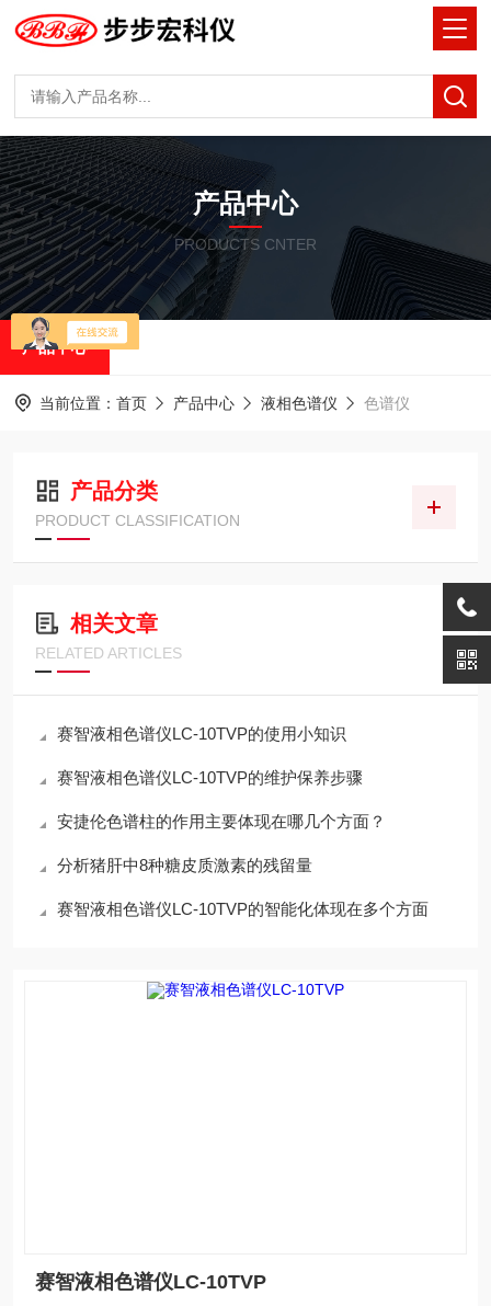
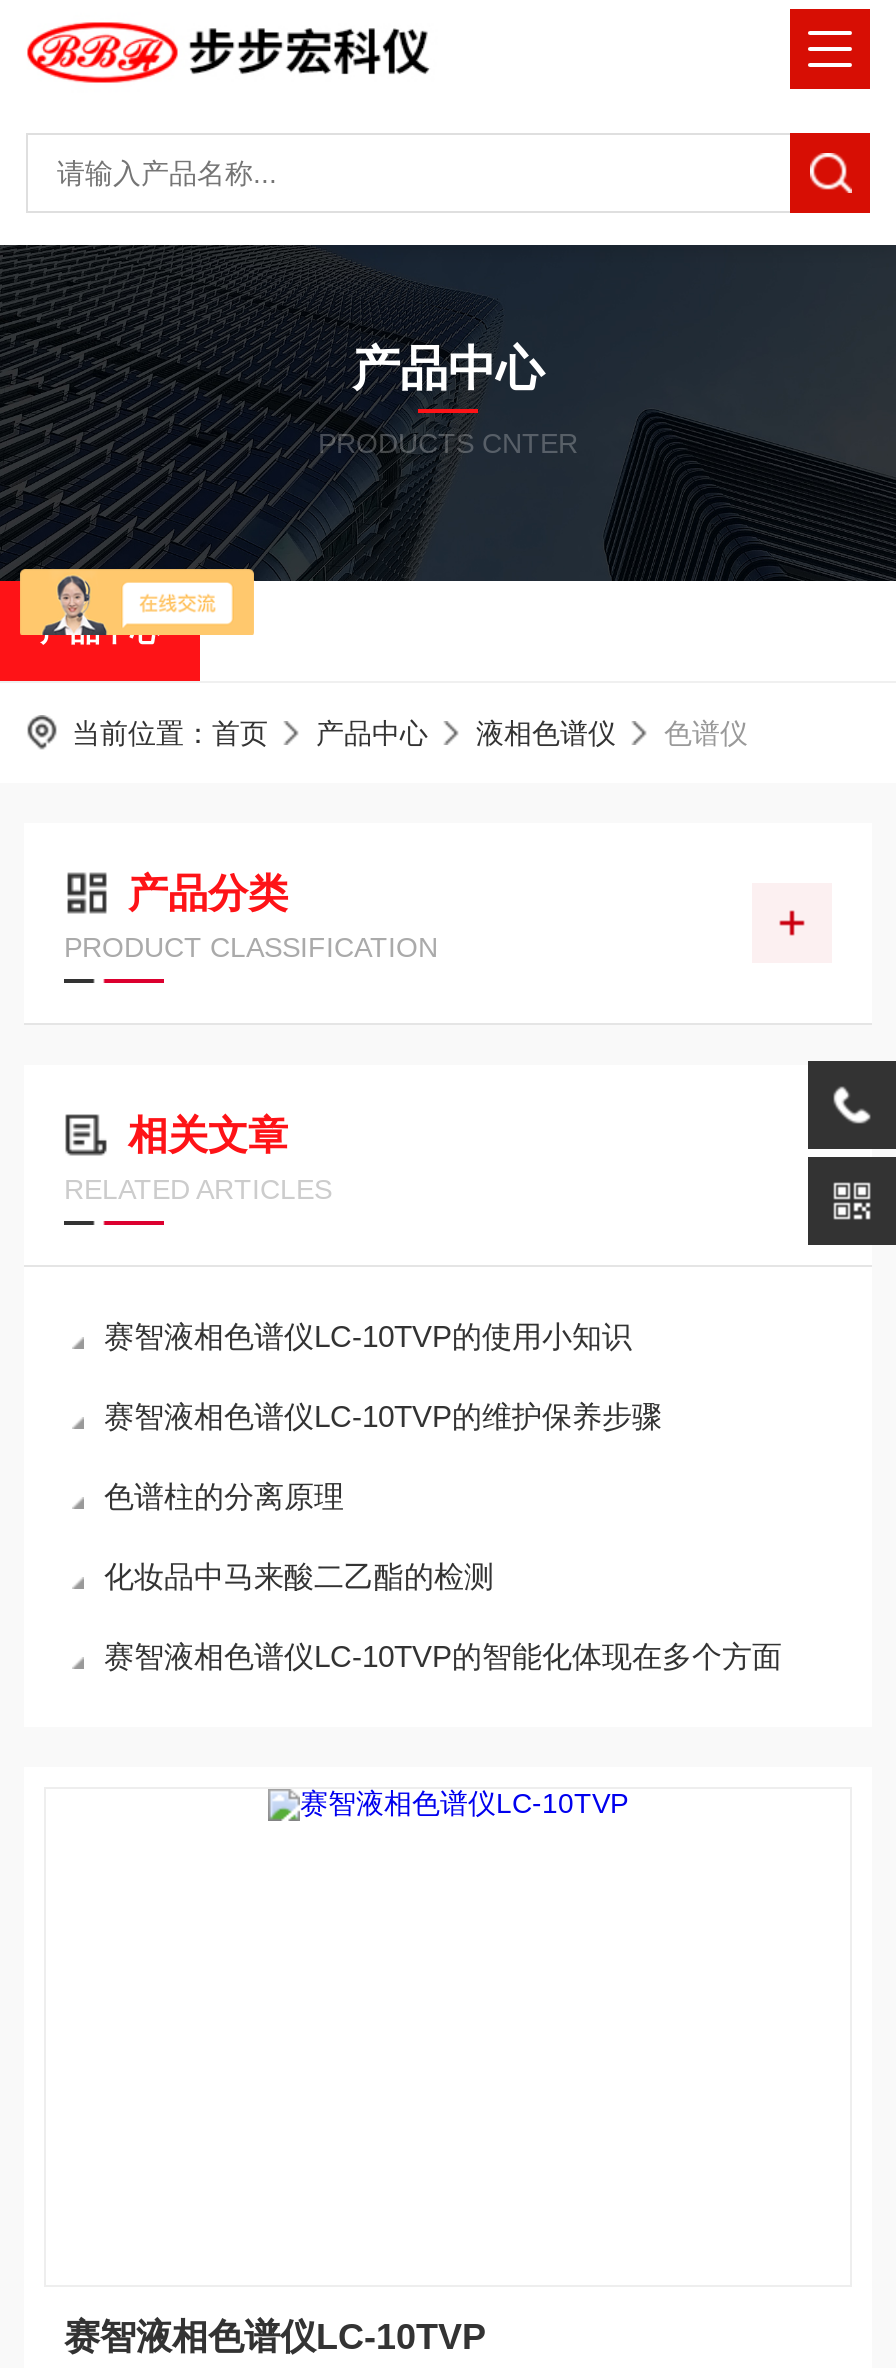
[57,812,386,830] 安捷伦色谱柱的作用主要体现在哪几个方面？ -> [104,1479,344,1513] 色谱柱的分离原理
[57,856,312,874] 分析猪肝中8种糖皮质激素的残留量 -> [104,1559,494,1593] 化妆品中马来酸二乙酯的检测

